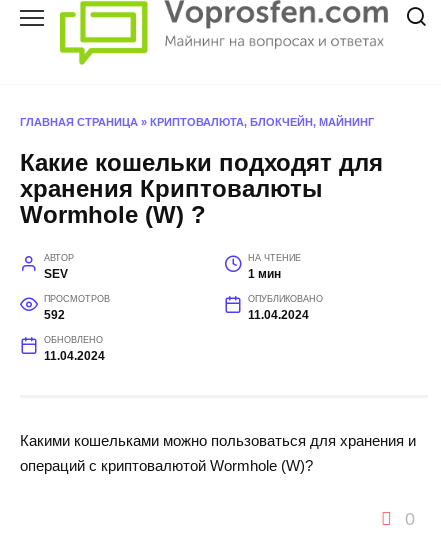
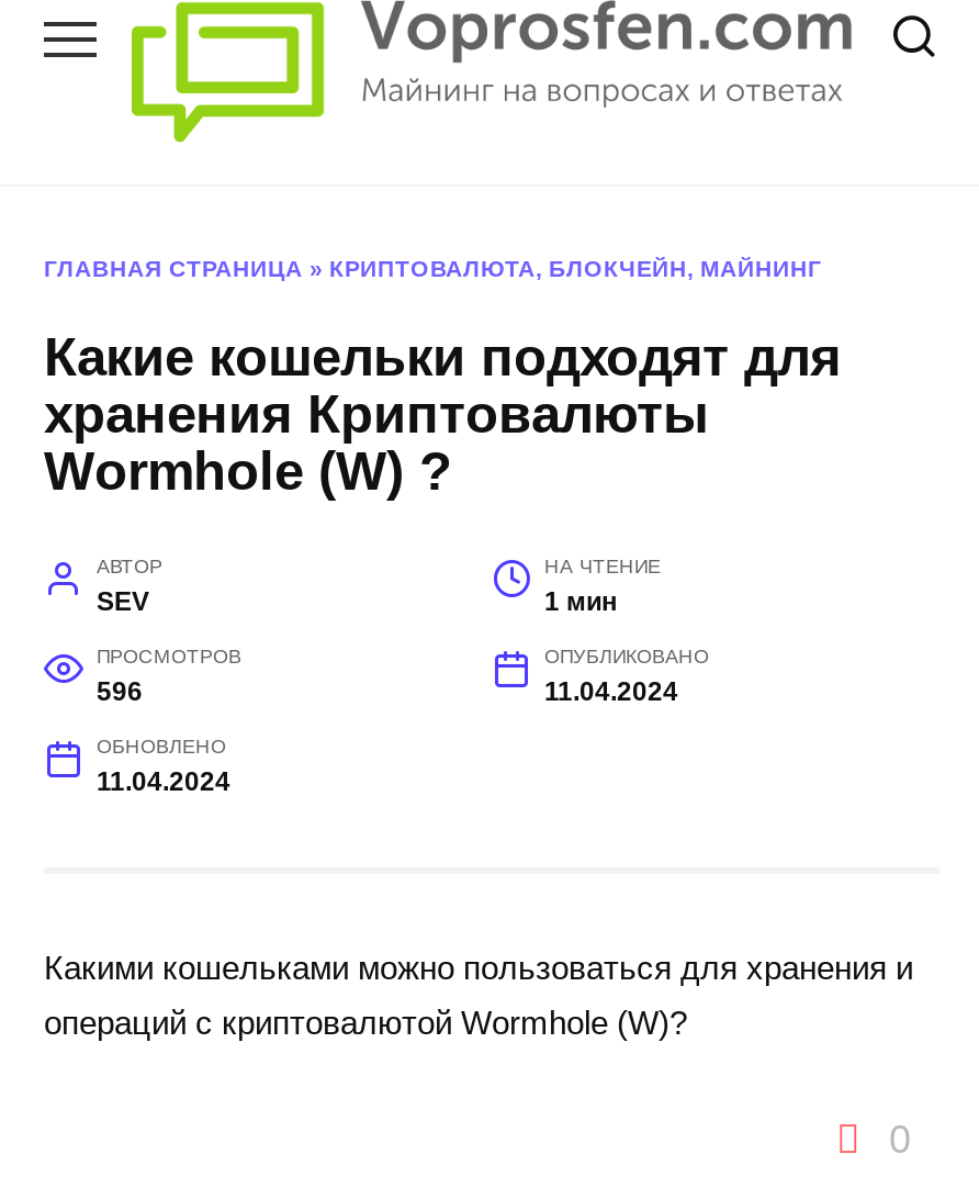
[44,308,65,322] 592 -> [97,677,143,707] 596

